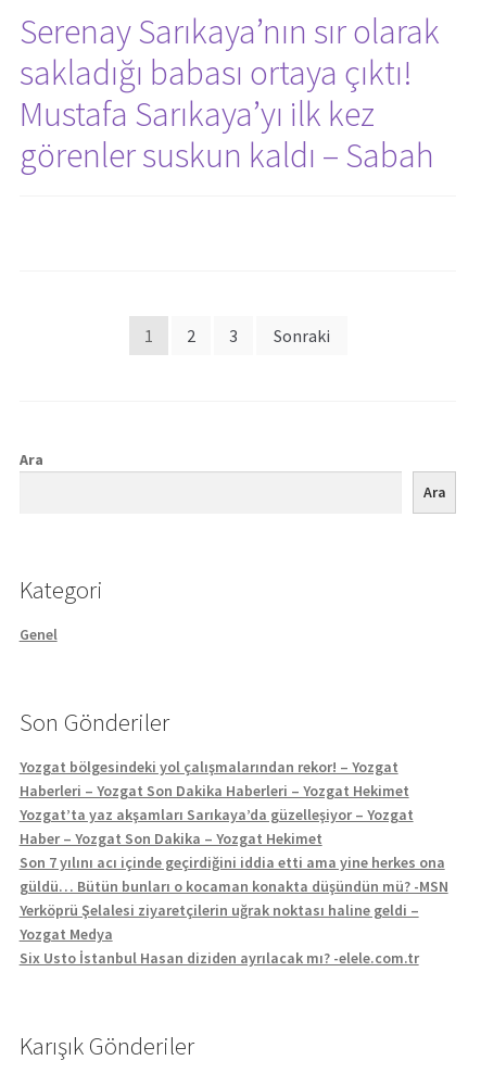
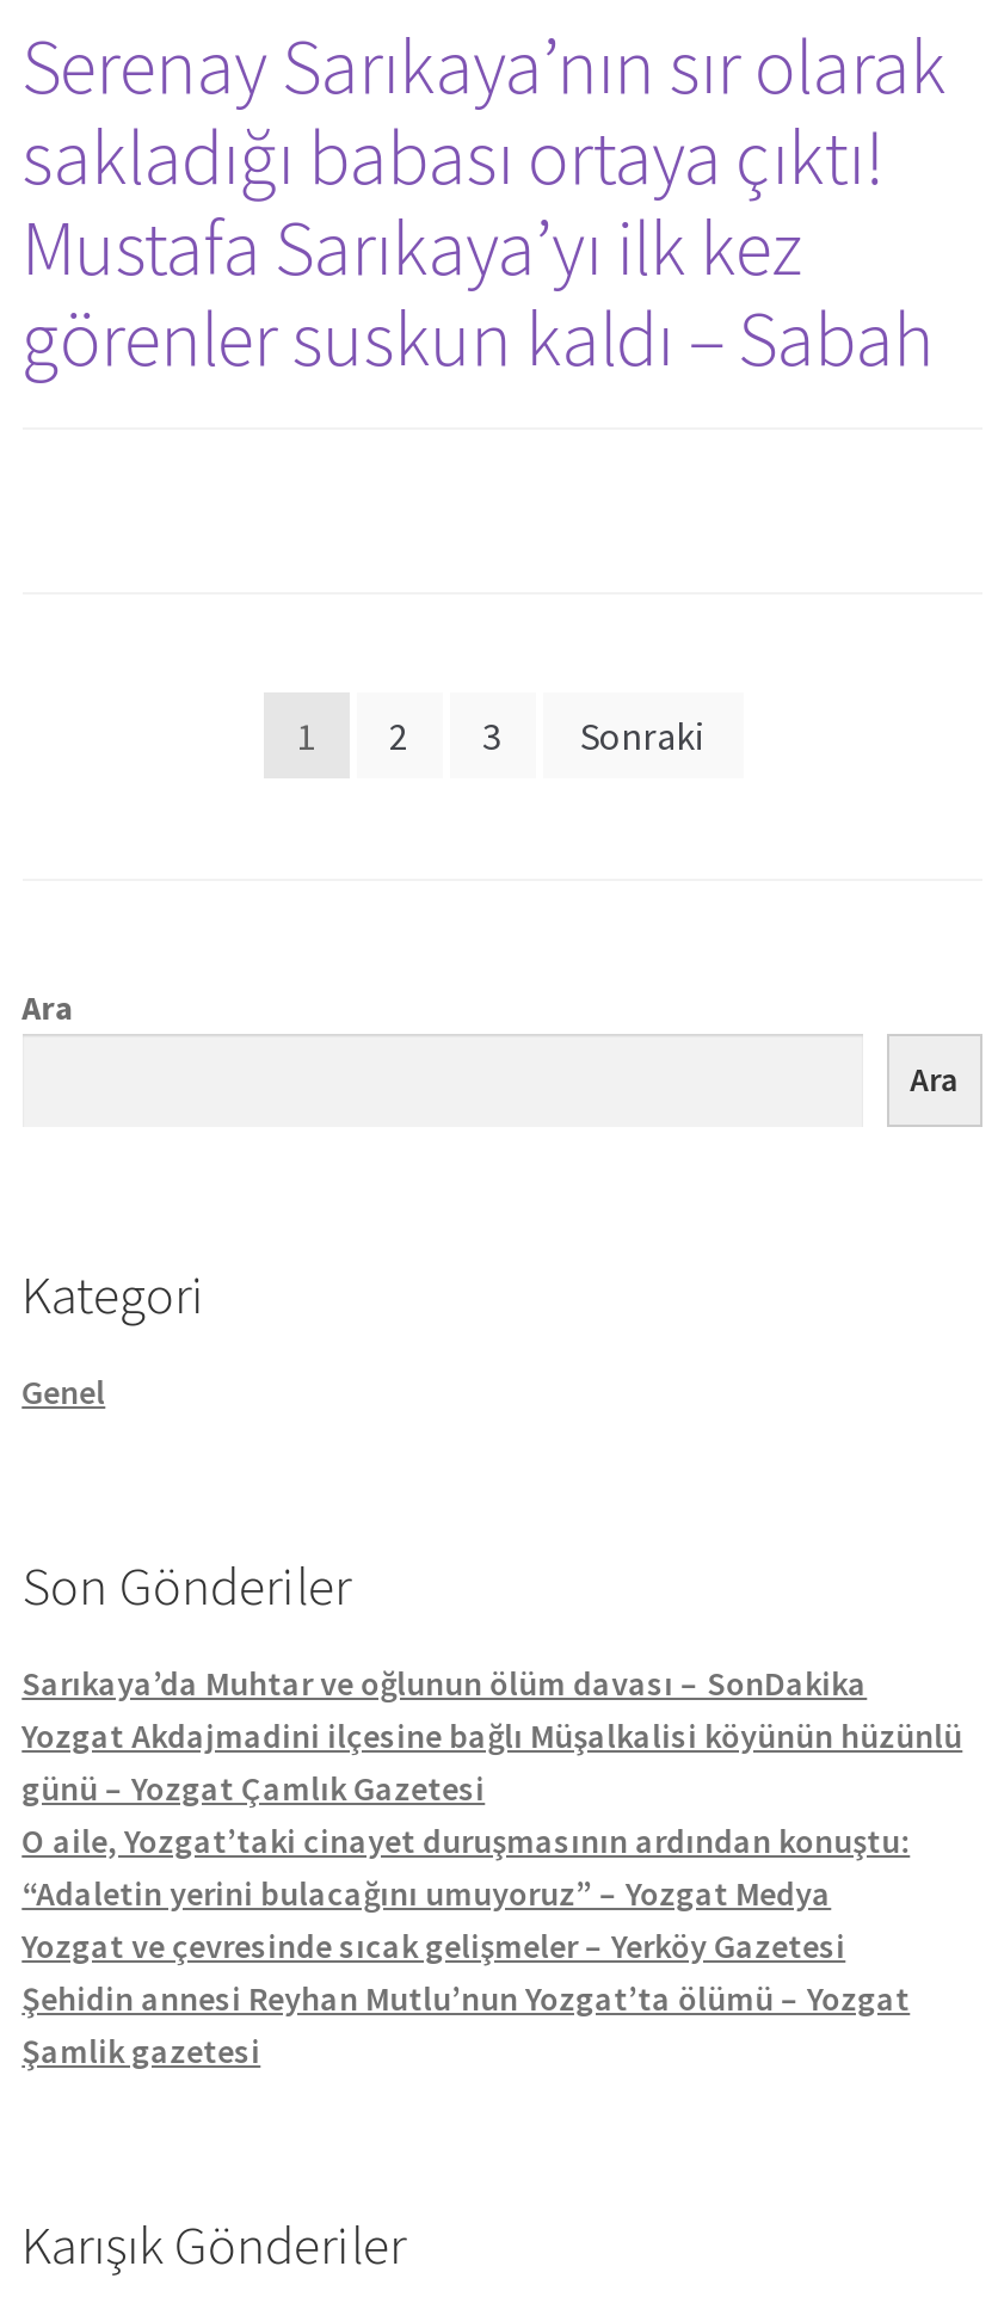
[19,757,448,968] Yozgat bölgesindeki yol çalışmalarından rekor! – Yozgat | Haberleri – Yozgat Son Dakika Haberleri – Yozgat Hekimet | Yozgat’ta yaz akşamları Sarıkaya’da güzelleşiyor – Yozgat | Haber – Yozgat Son Dakika – Yozgat Hekimet | Son 7 yılını acı içinde geçirdiğini iddia etti ama yine herkes ona | güldü… Bütün bunları o kocaman konakta düşündün mü? -MSN | Yerköprü Şelalesi ziyaretçilerin uğrak noktası haline geldi – | Yozgat Medya | Six Usto İstanbul Hasan diziden ayrılacak mı? -elele.com.tr -> [22,1663,962,2073] Sarıkaya’da Muhtar ve oğlunun ölüm davası – SonDakika | Yozgat Akdajmadini ilçesine bağlı Müşalkalisi köyünün hüzünlü | günü – Yozgat Çamlık Gazetesi | O aile, Yozgat’taki cinayet duruşmasının ardından konuştu: | “Adaletin yerini bulacağını umuyoruz” – Yozgat Medya | Yozgat ve çevresinde sıcak gelişmeler – Yerköy Gazetesi | Şehidin annesi Reyhan Mutlu’nun Yozgat’ta ölümü – Yozgat | Şamlik gazetesi

